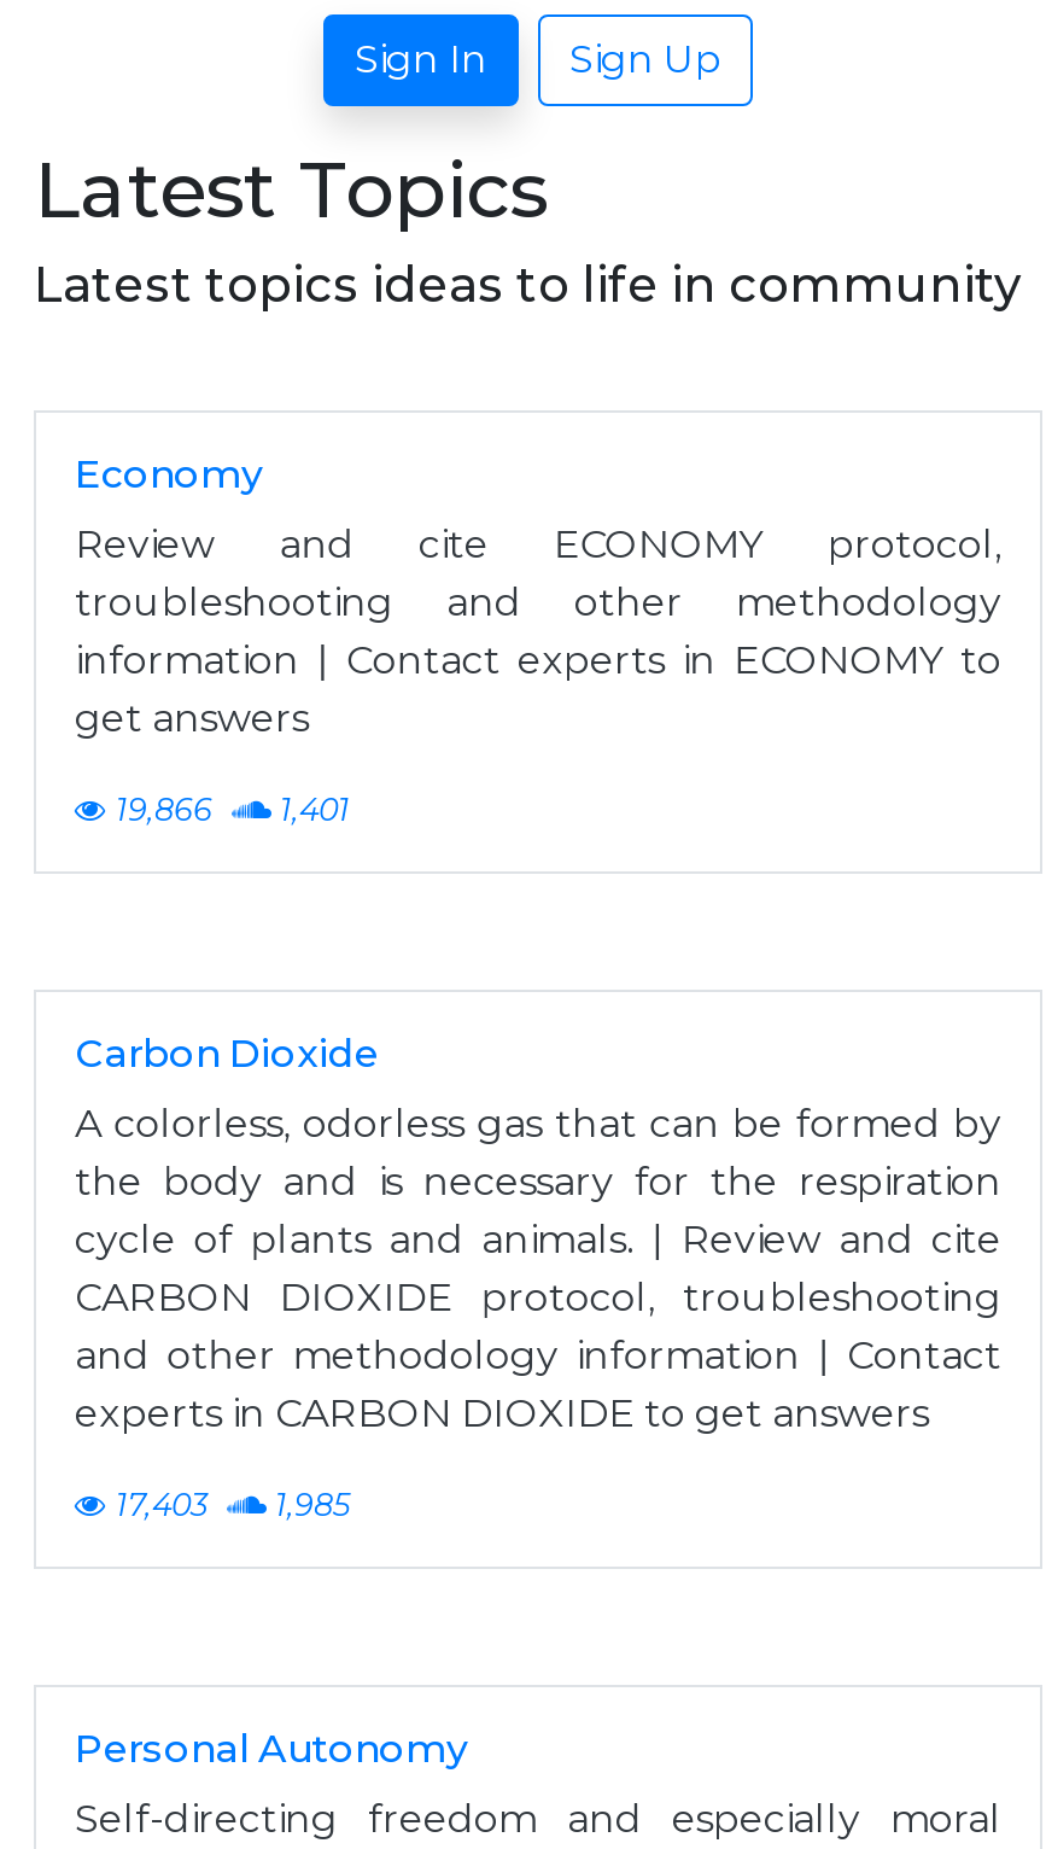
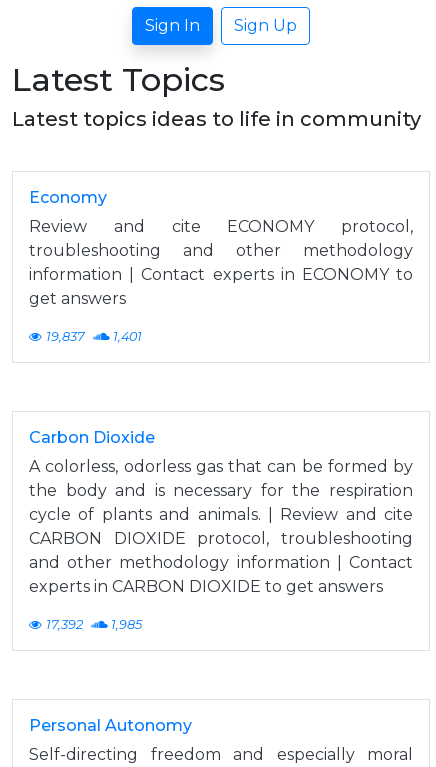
[116,791,350,827] 19,866 1,401 -> [46,329,142,344] 19,837 1,401
[116,1486,350,1522] 17,403 1,985 -> [46,617,142,632] 17,392 1,985

